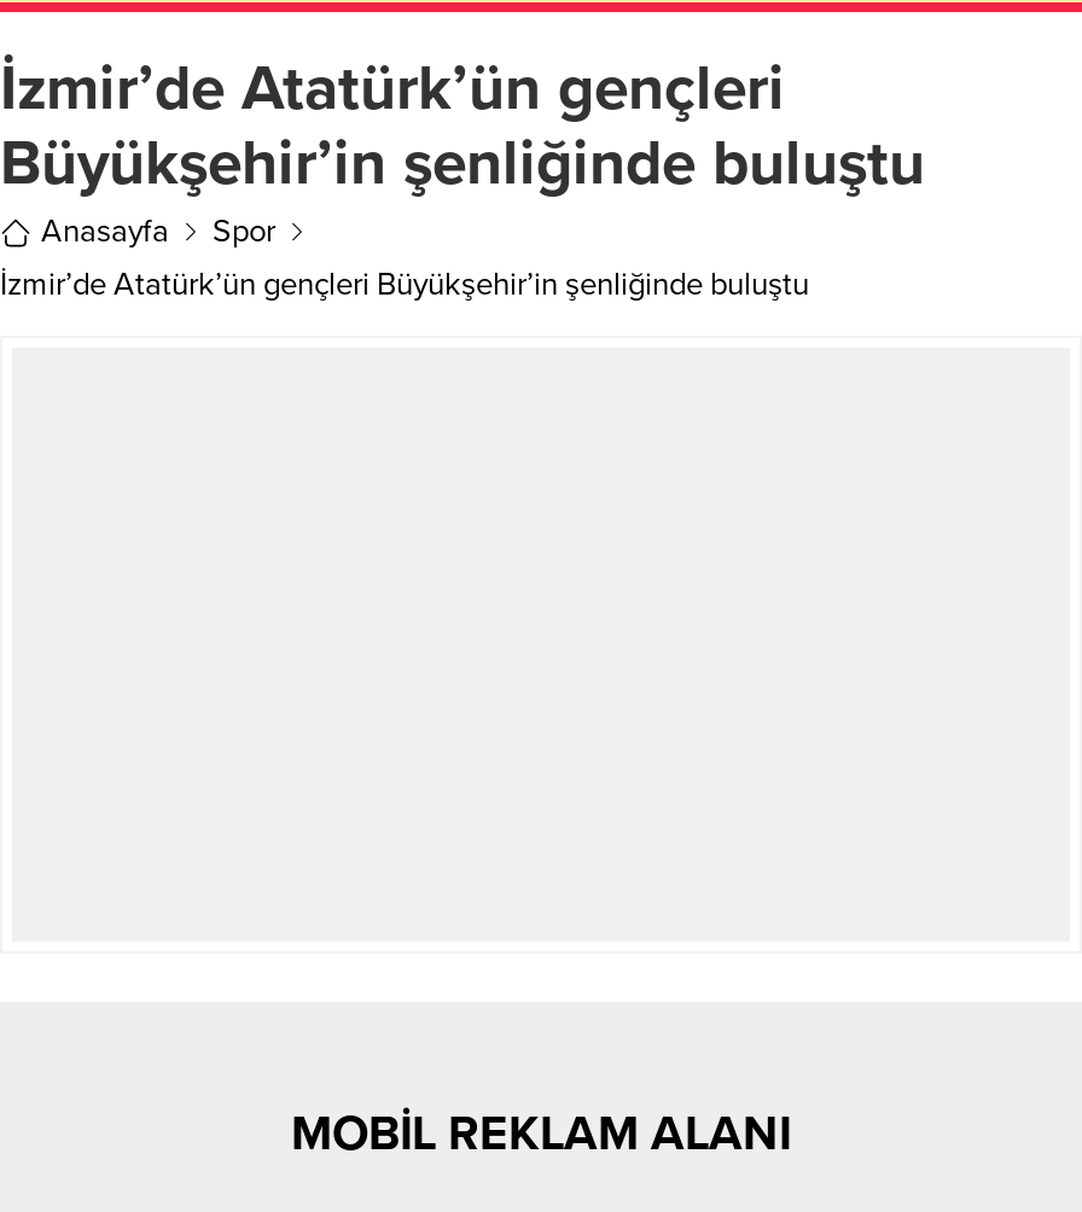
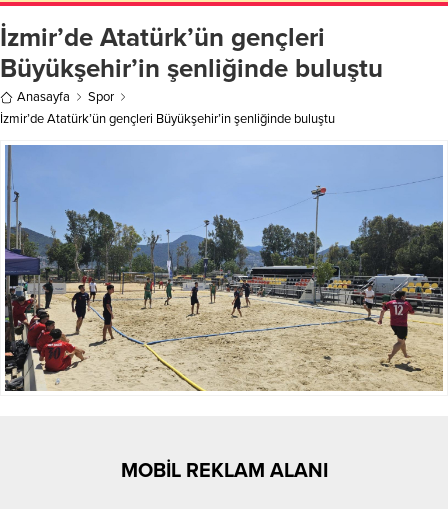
none -> [4,144,444,392] [image]

